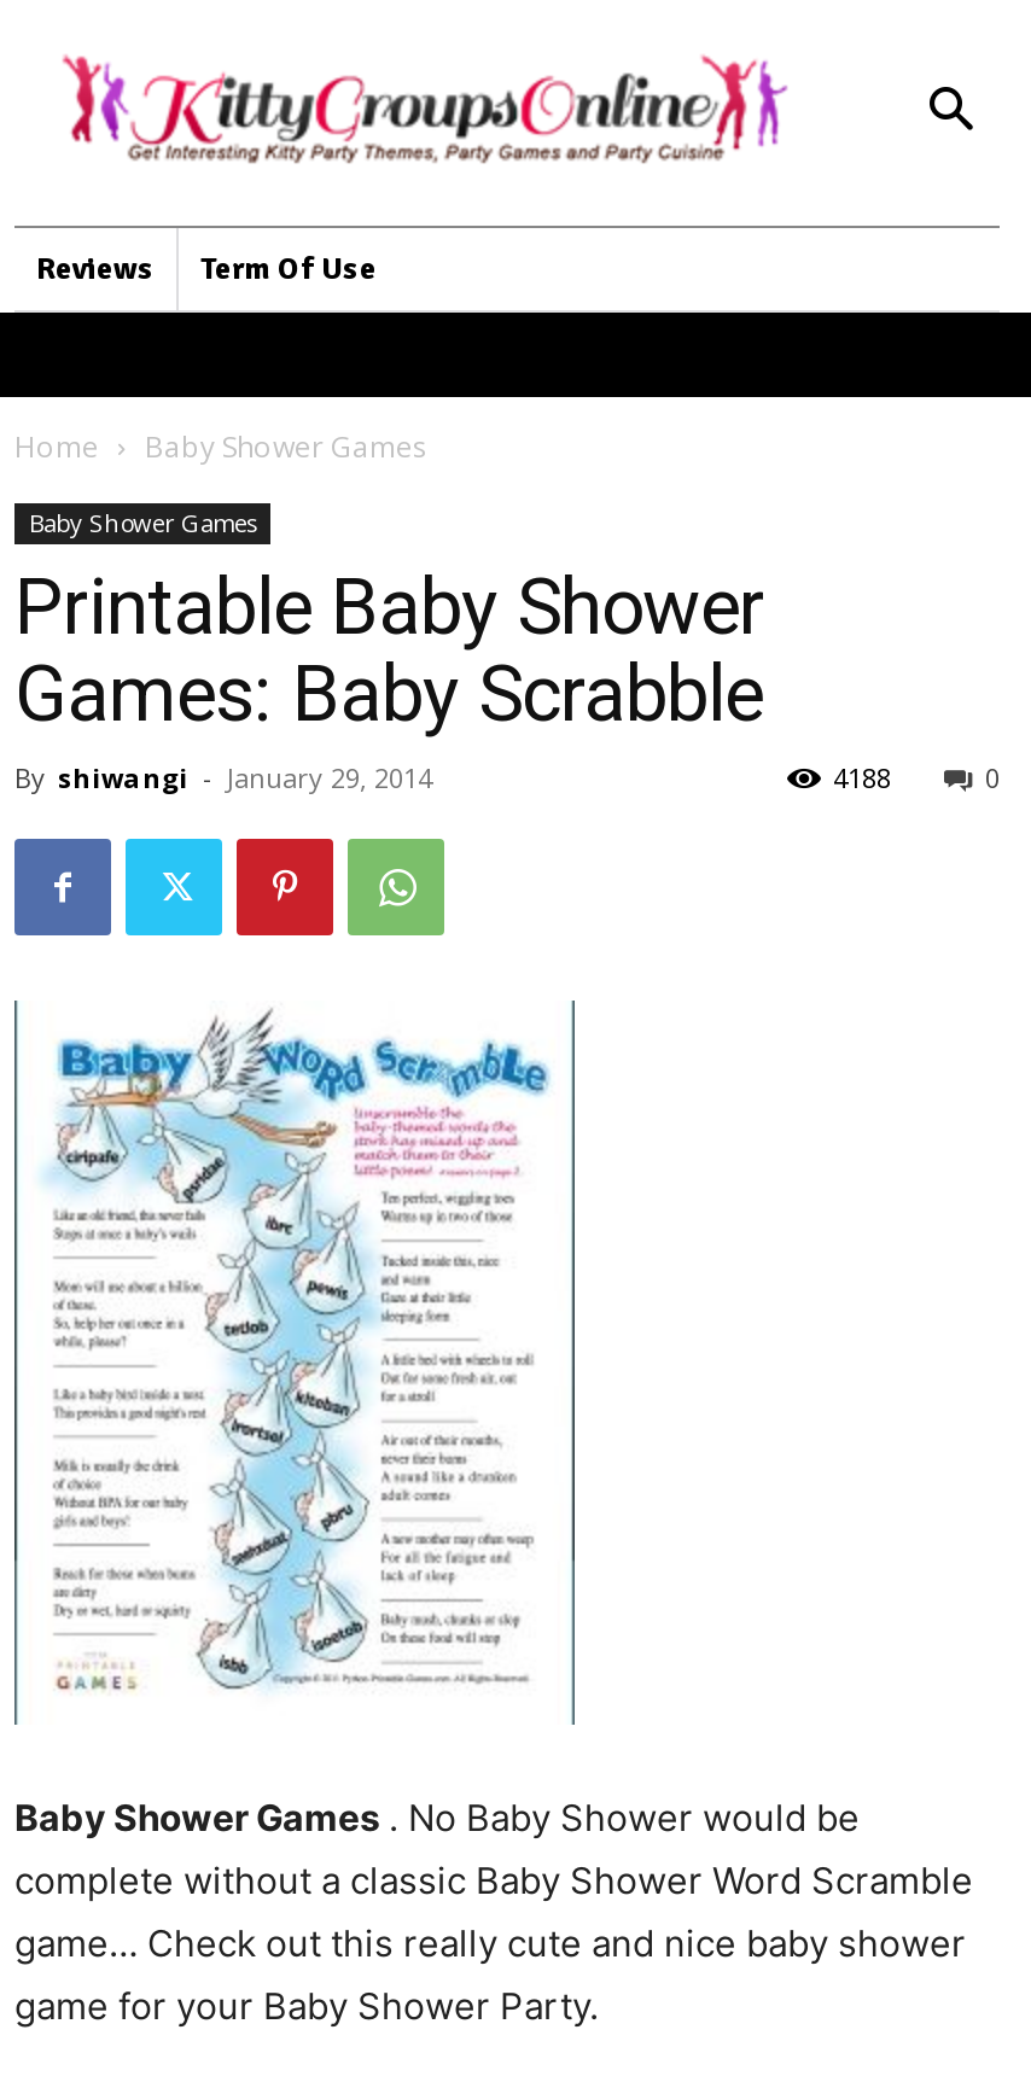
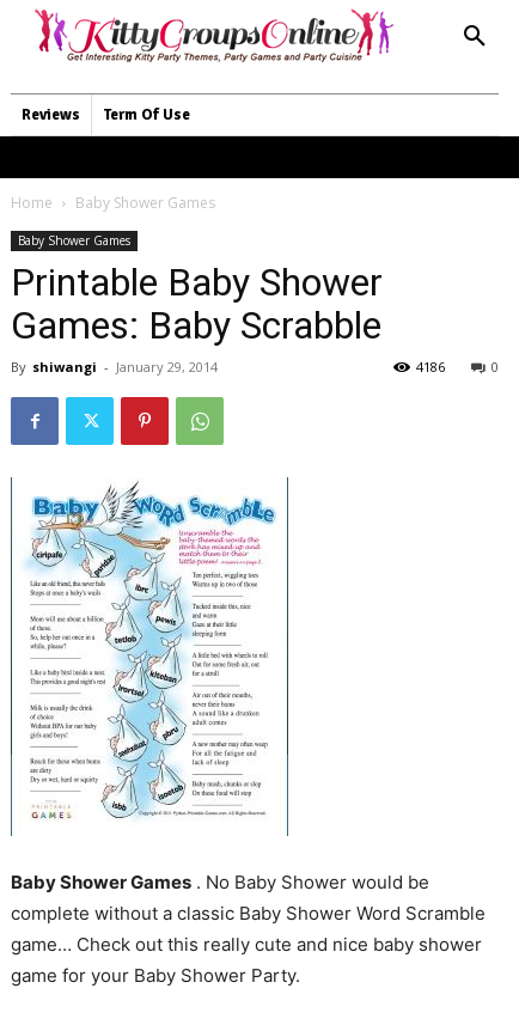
[833,759,891,795] 4188 -> [416,358,445,376] 4186

